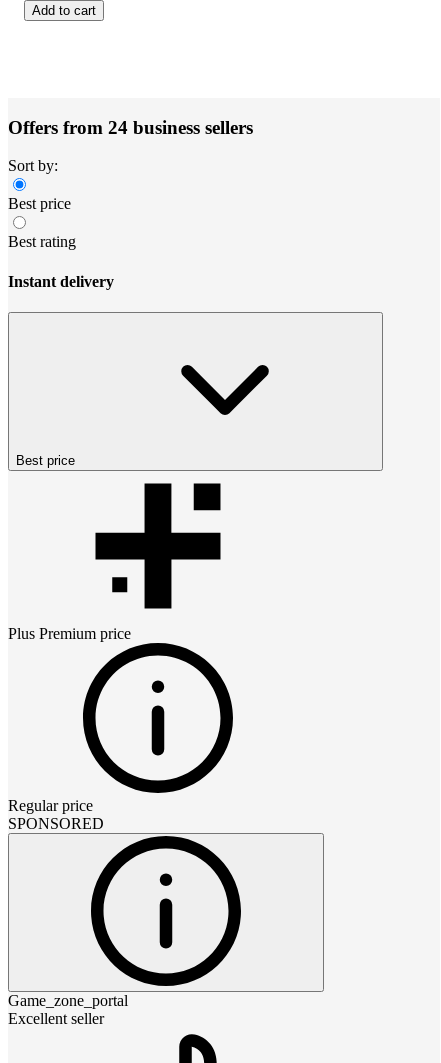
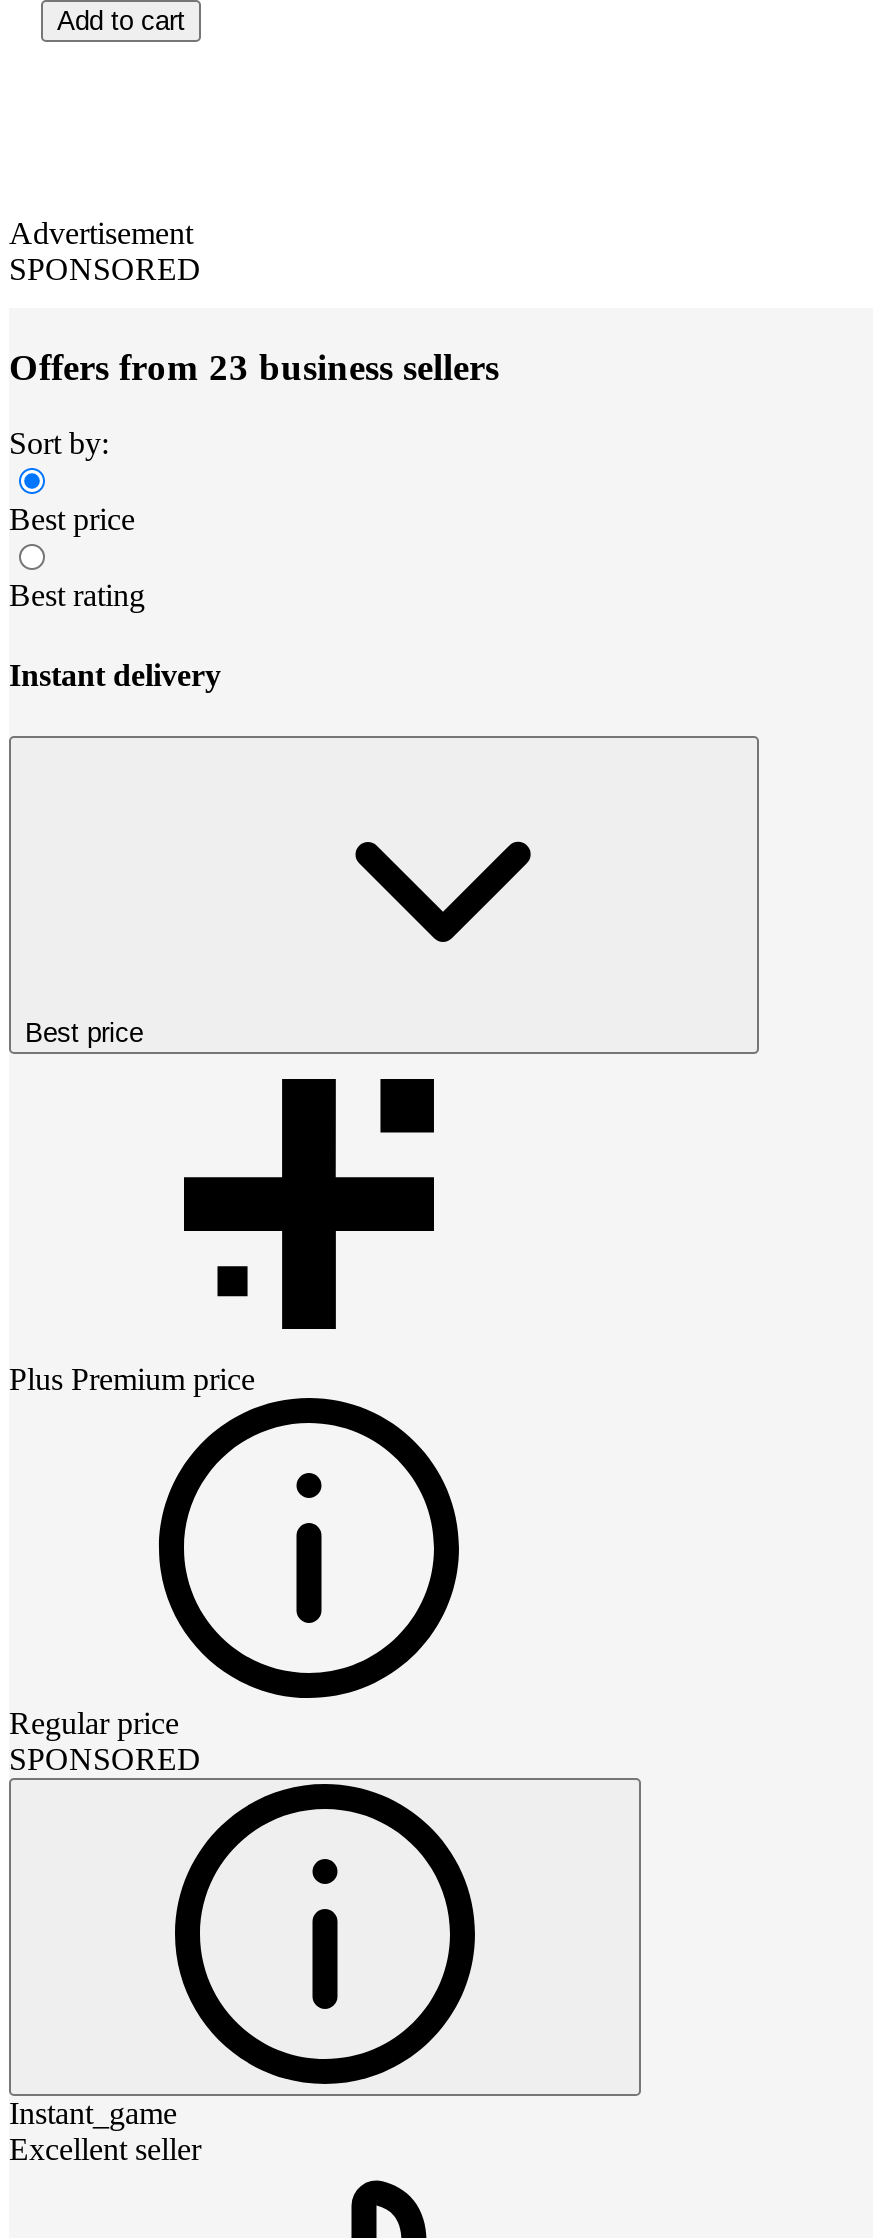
[8,116,253,137] Offers from 24 business sellers -> [9,216,499,387] Advertisement | SPONSORED | Offers from 23 business sellers
[8,992,128,1009] Game_zone_portal -> [9,2096,177,2130] Instant_game

